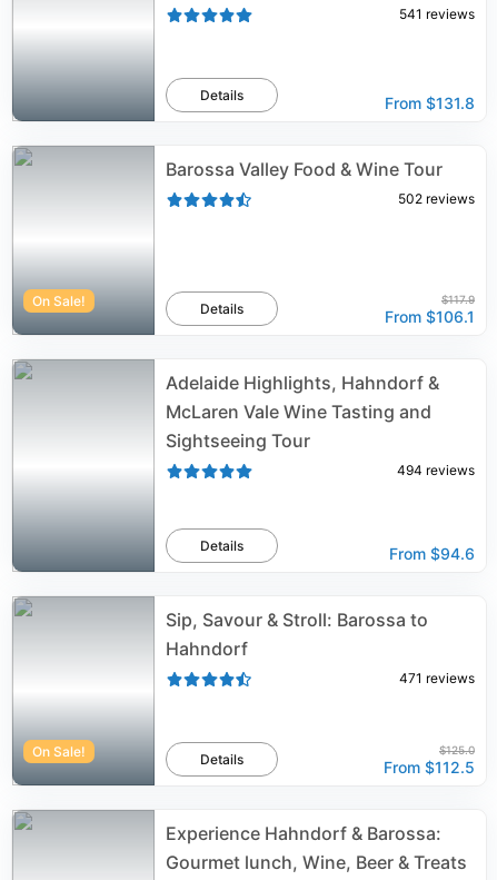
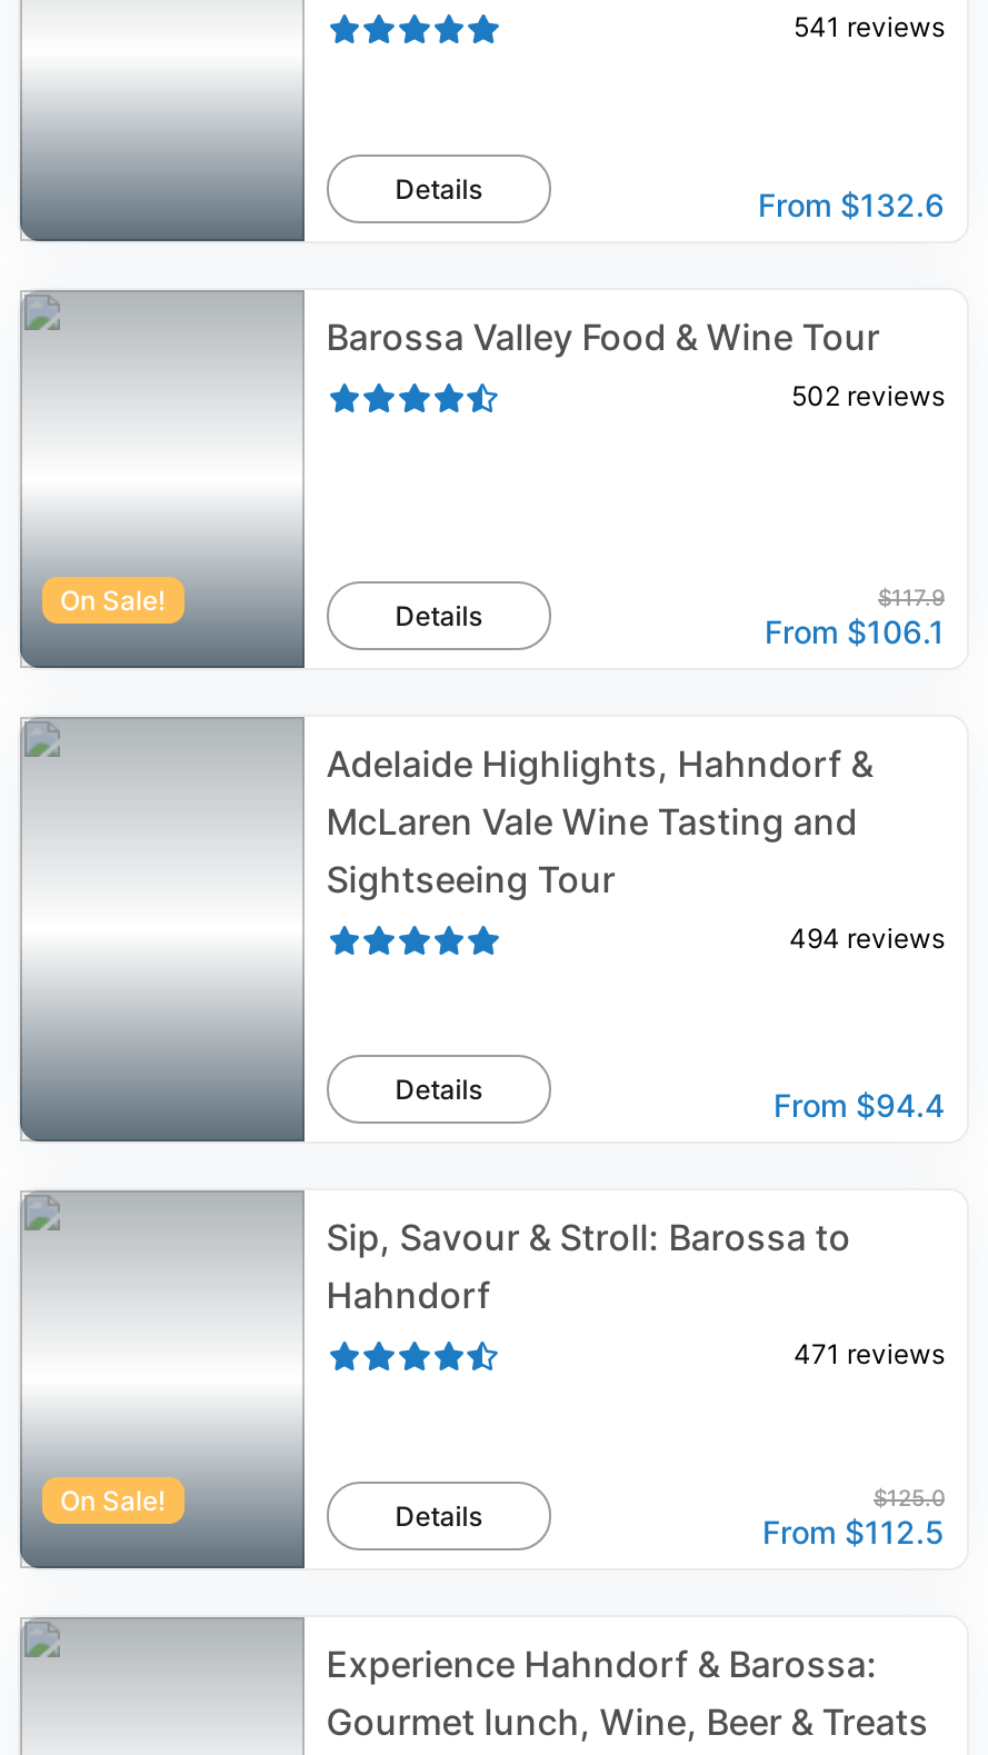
[385,93,475,112] From $131.8 -> [758,186,945,223] From $132.6
[389,544,475,563] From $94.6 -> [774,1086,945,1124] From $94.4

